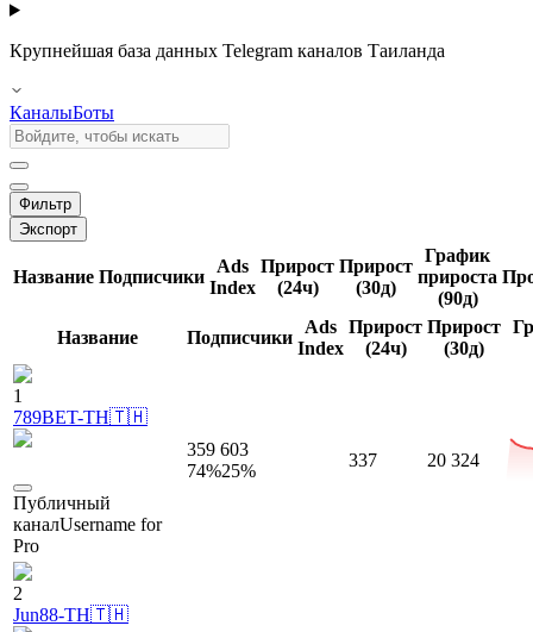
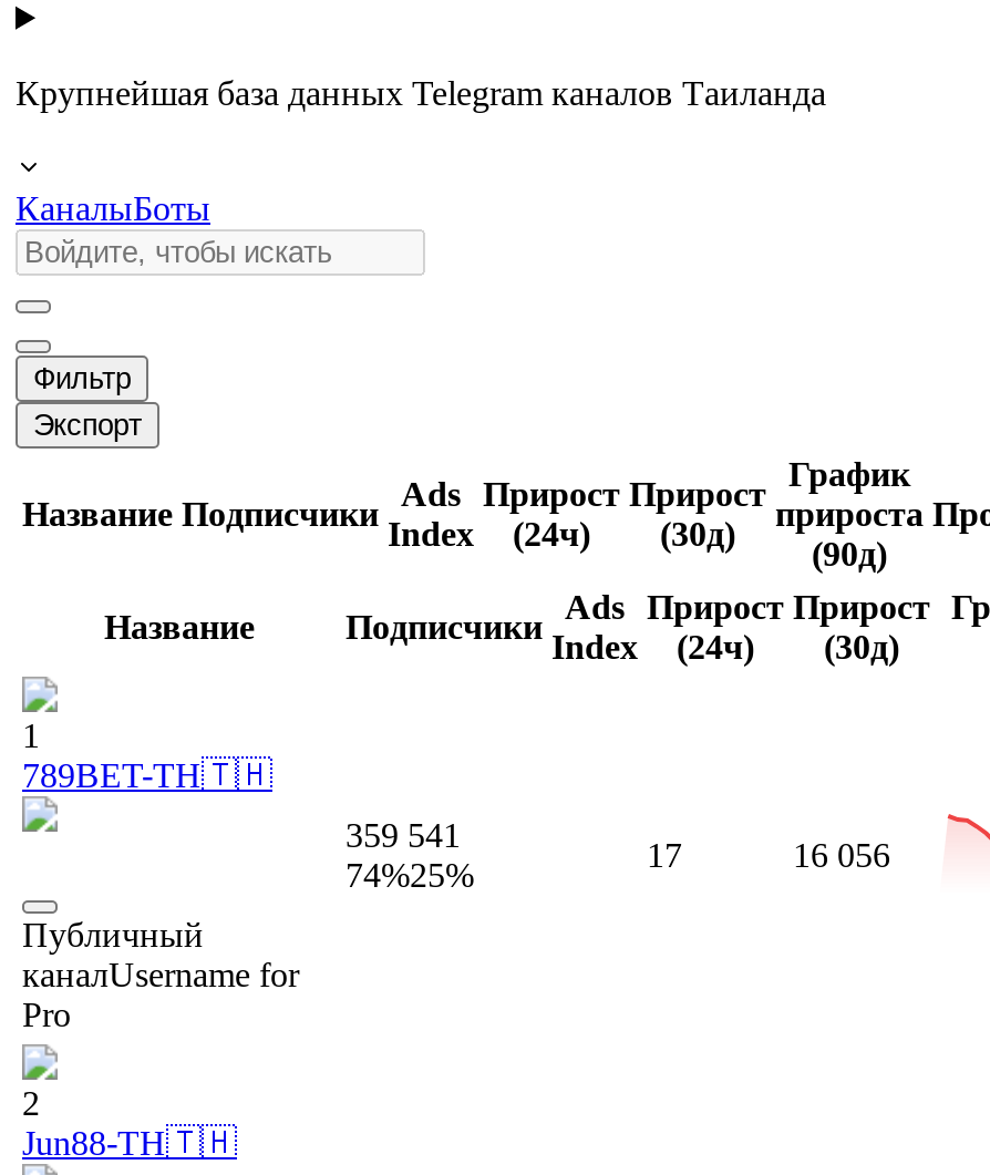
[187,439,249,459] 359 603 -> [346,816,461,854] 359 541
[349,450,377,470] 337 -> [647,836,682,874] 17
[427,450,479,470] 20 324 -> [793,836,890,874] 16 056

